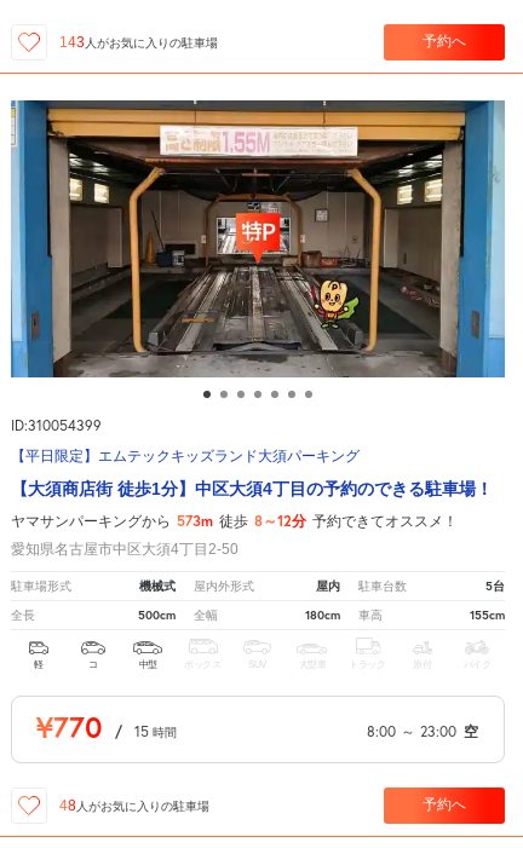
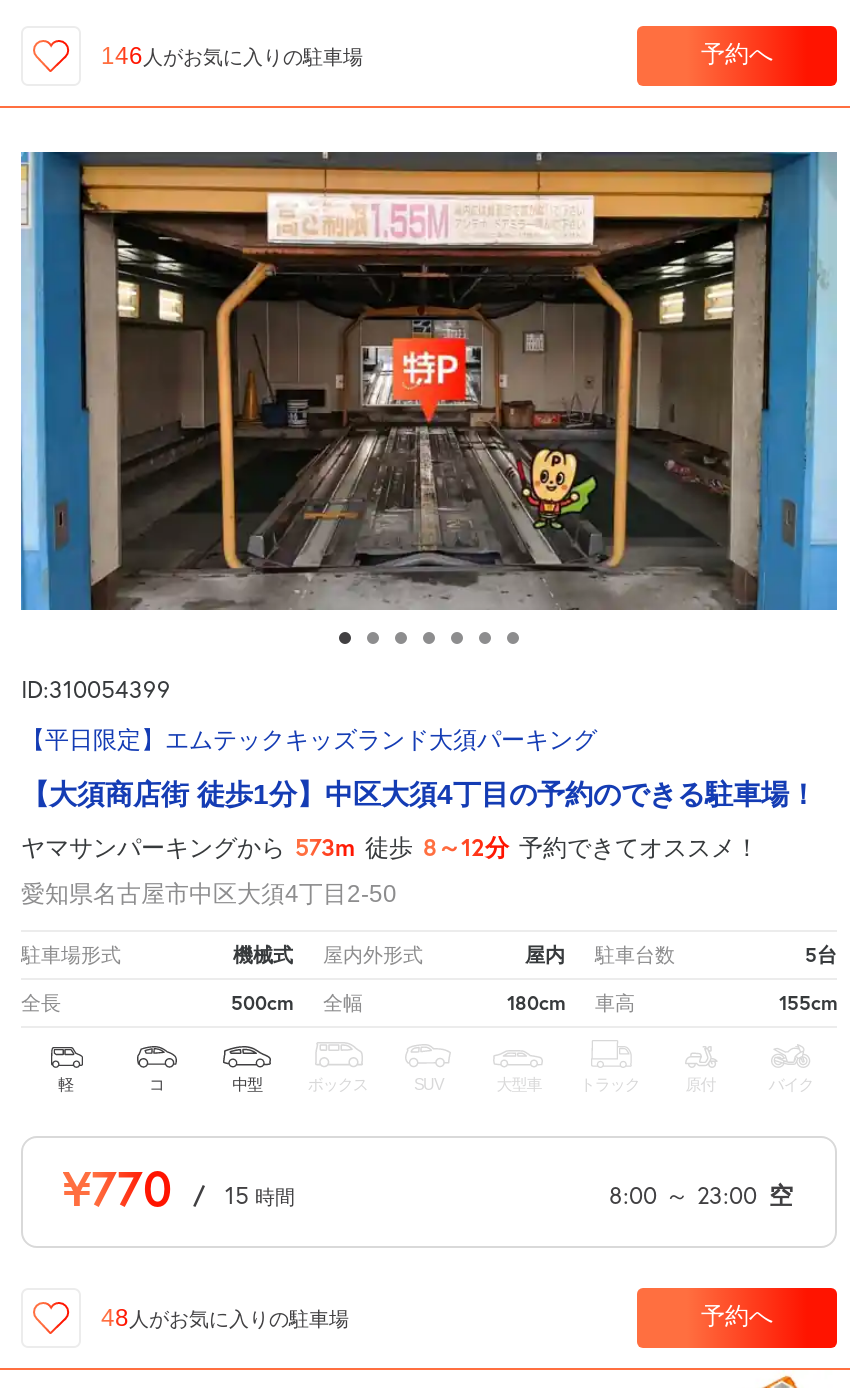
[59,33,218,50] 143人がお気に入りの駐車場 -> [101,41,363,69] 146人がお気に入りの駐車場

